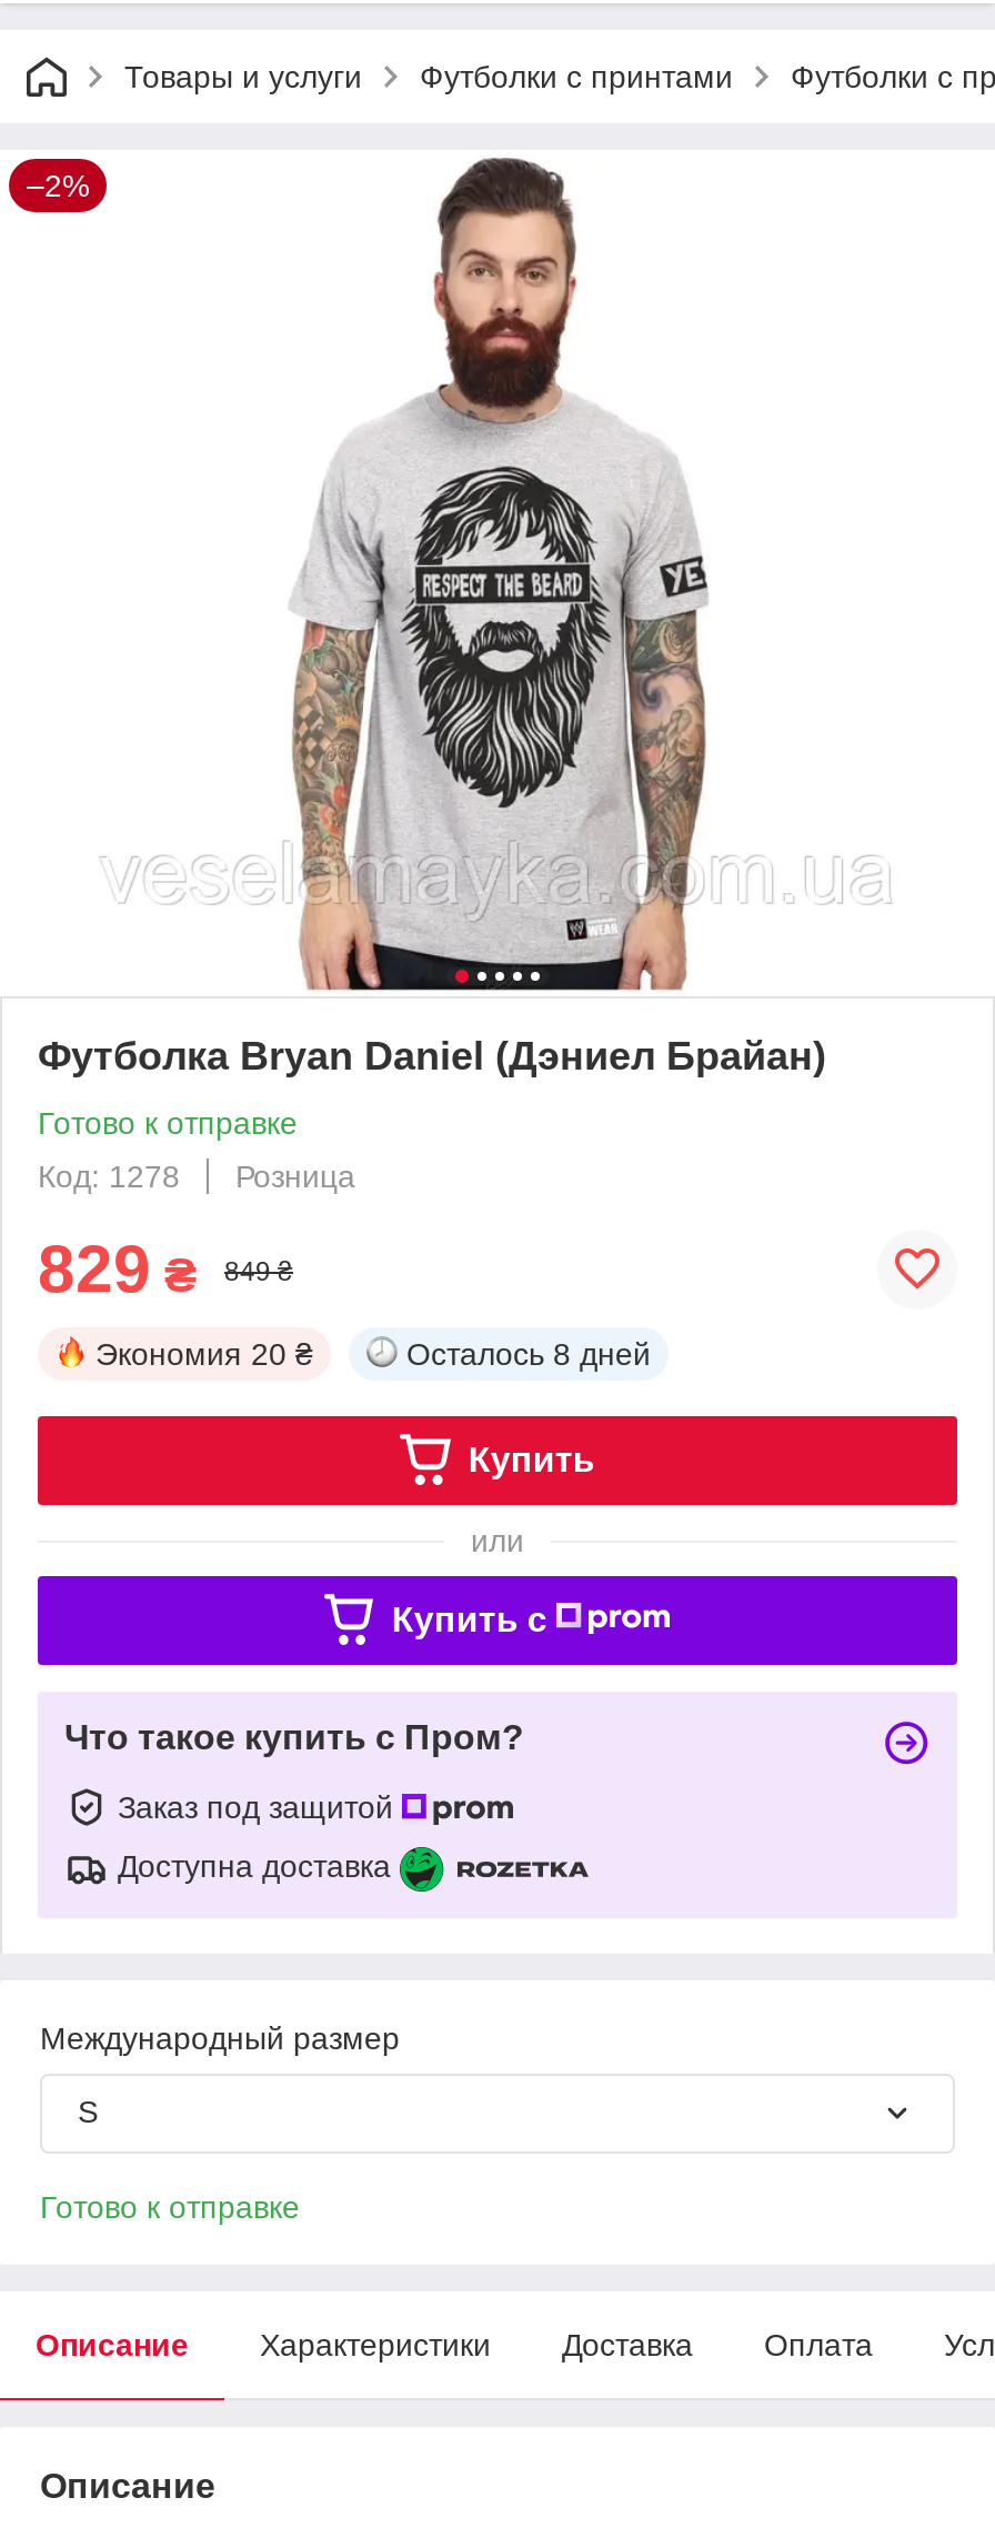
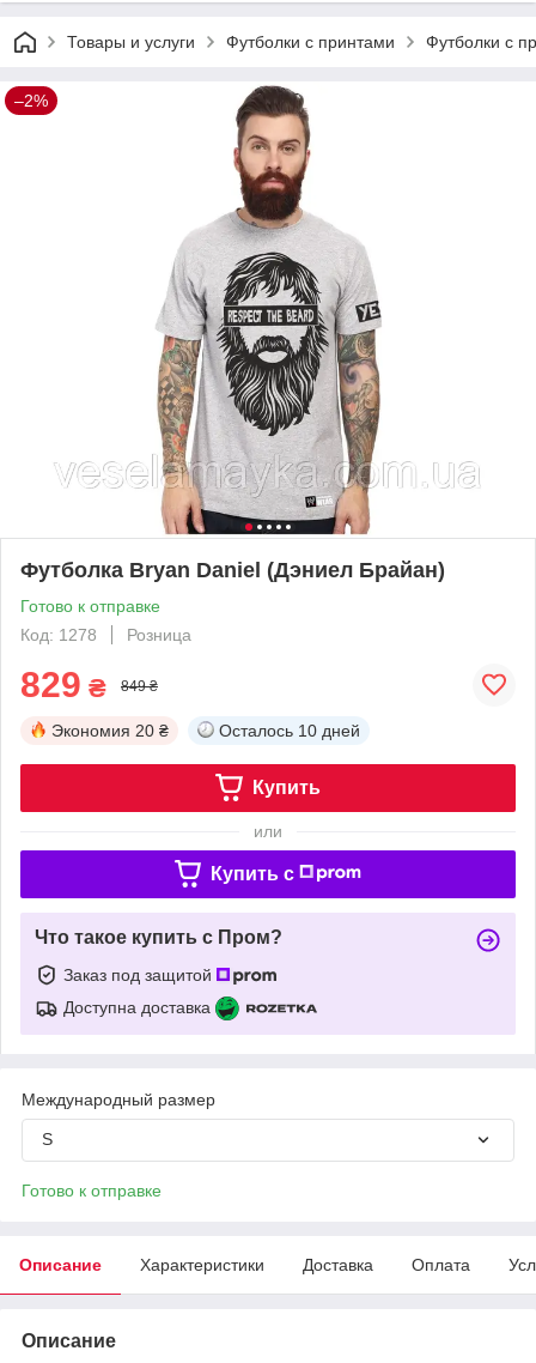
[406,1336,651,1371] Осталось 8 дней -> [219,721,360,740] Осталось 10 дней

